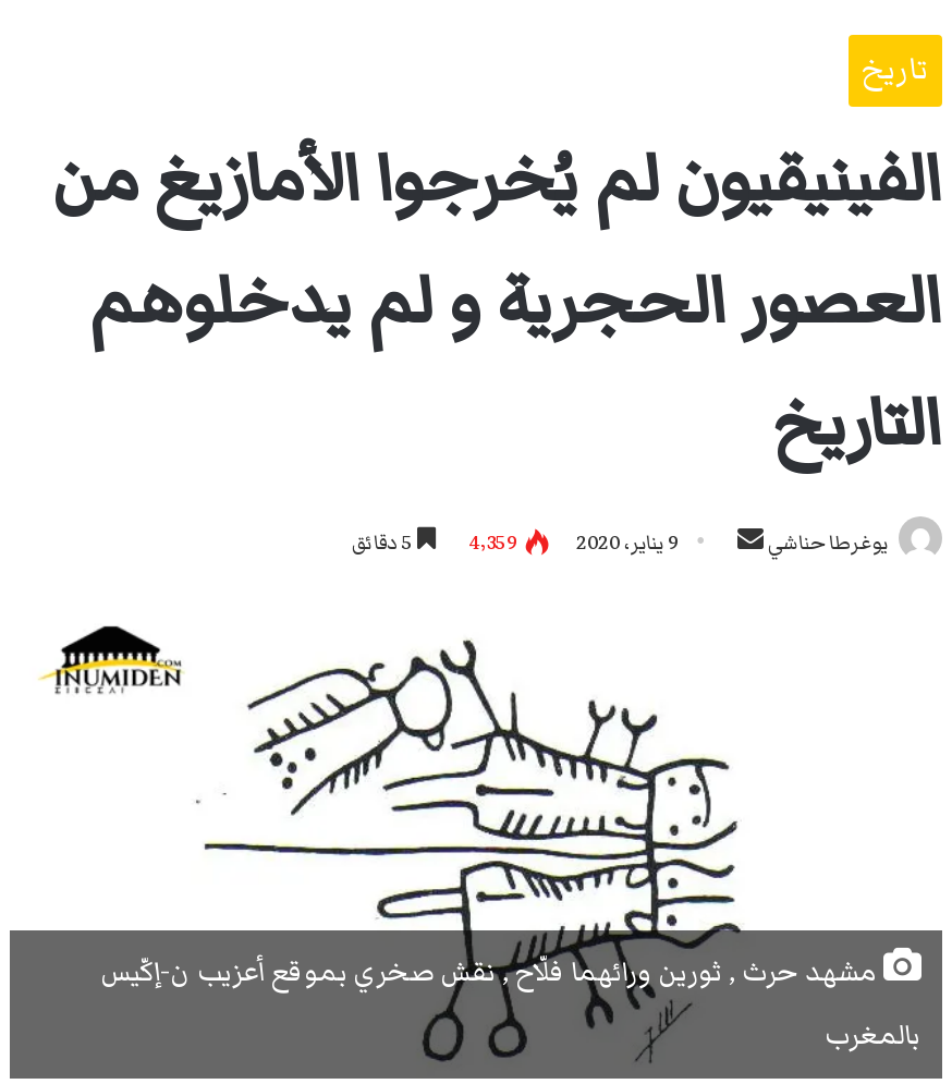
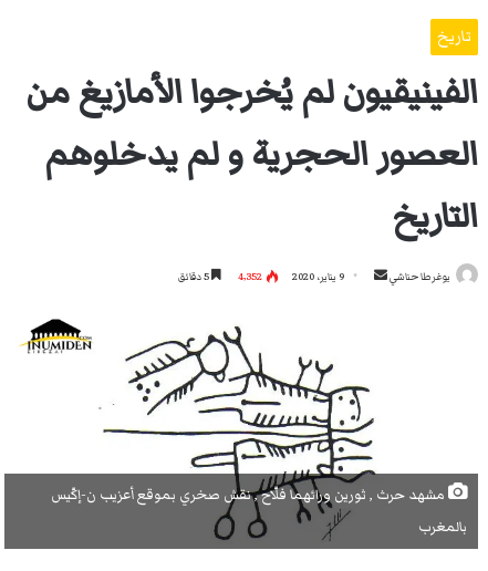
[469,527,517,558] 4٬359 -> [238,269,262,284] 4٬352

